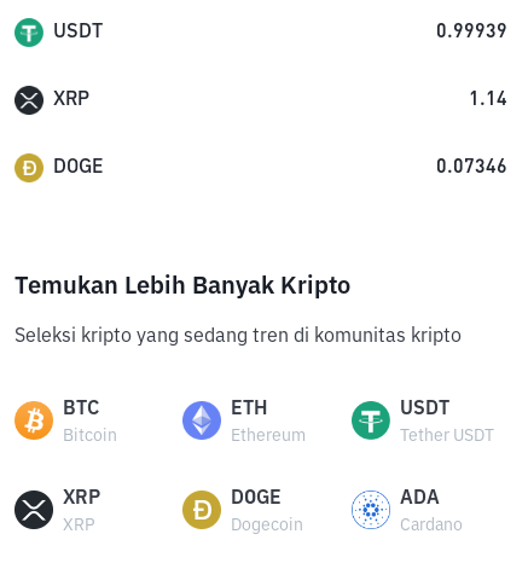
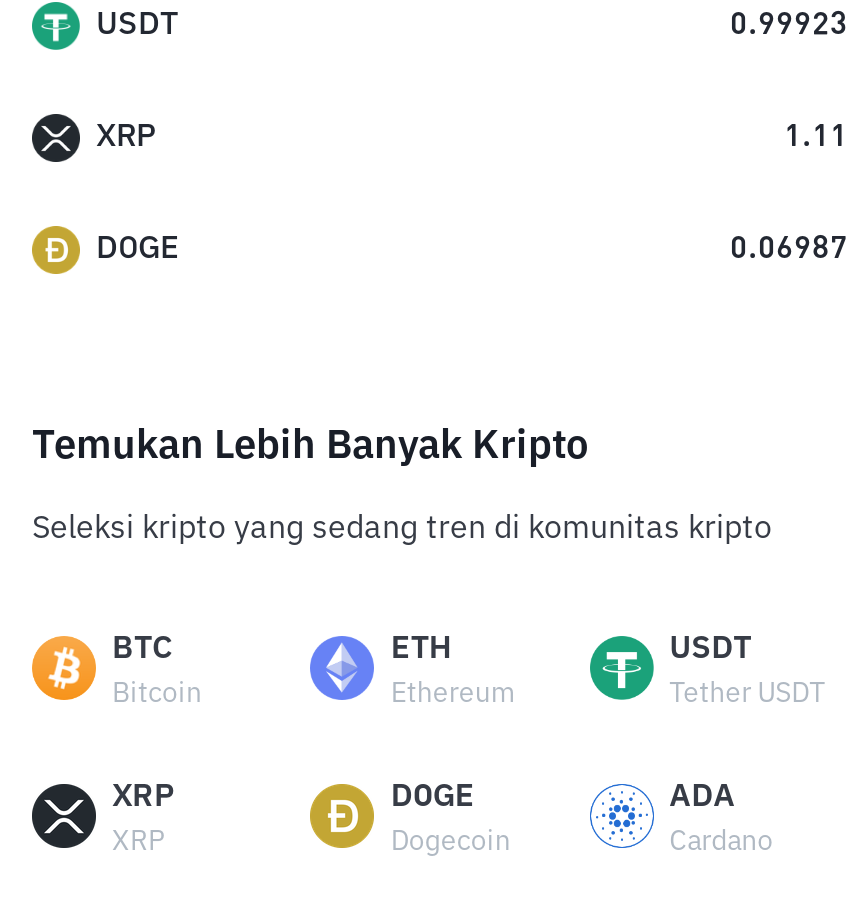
[436,23,507,42] 0.99939 -> [730,10,848,42] 0.99923
[469,91,507,110] 1.14 -> [784,122,848,154] 1.11
[436,158,507,178] 0.07346 -> [730,234,848,266] 0.06987

